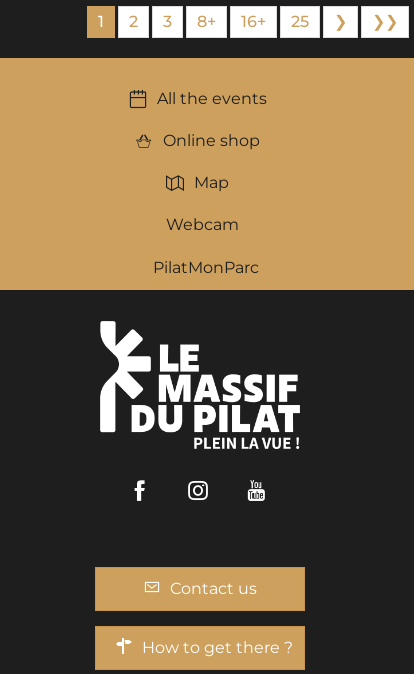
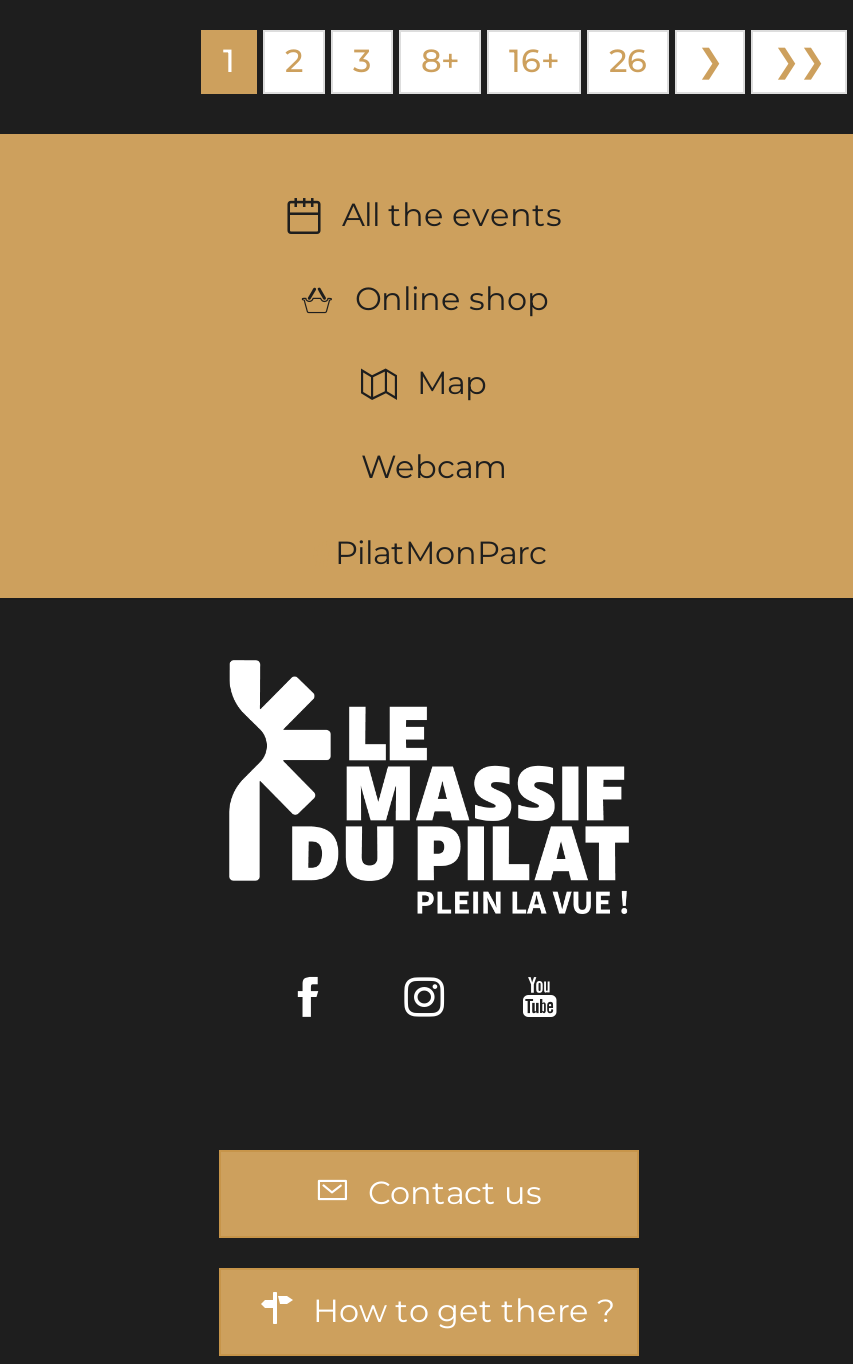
[291,12,309,31] 25 -> [609,41,647,79] 26

